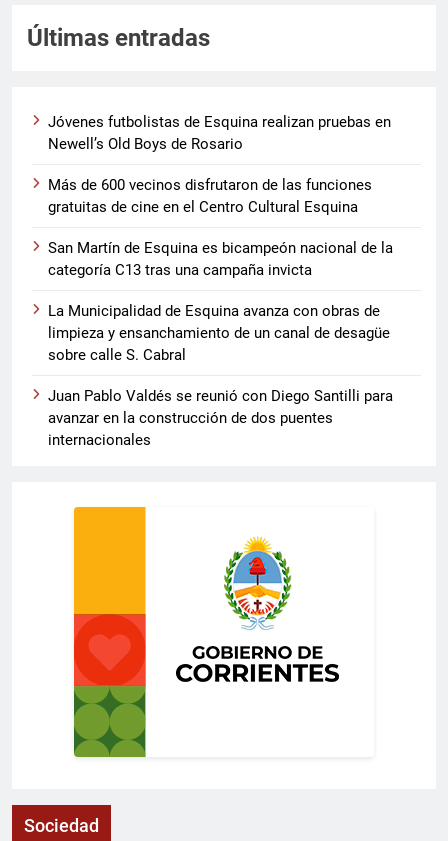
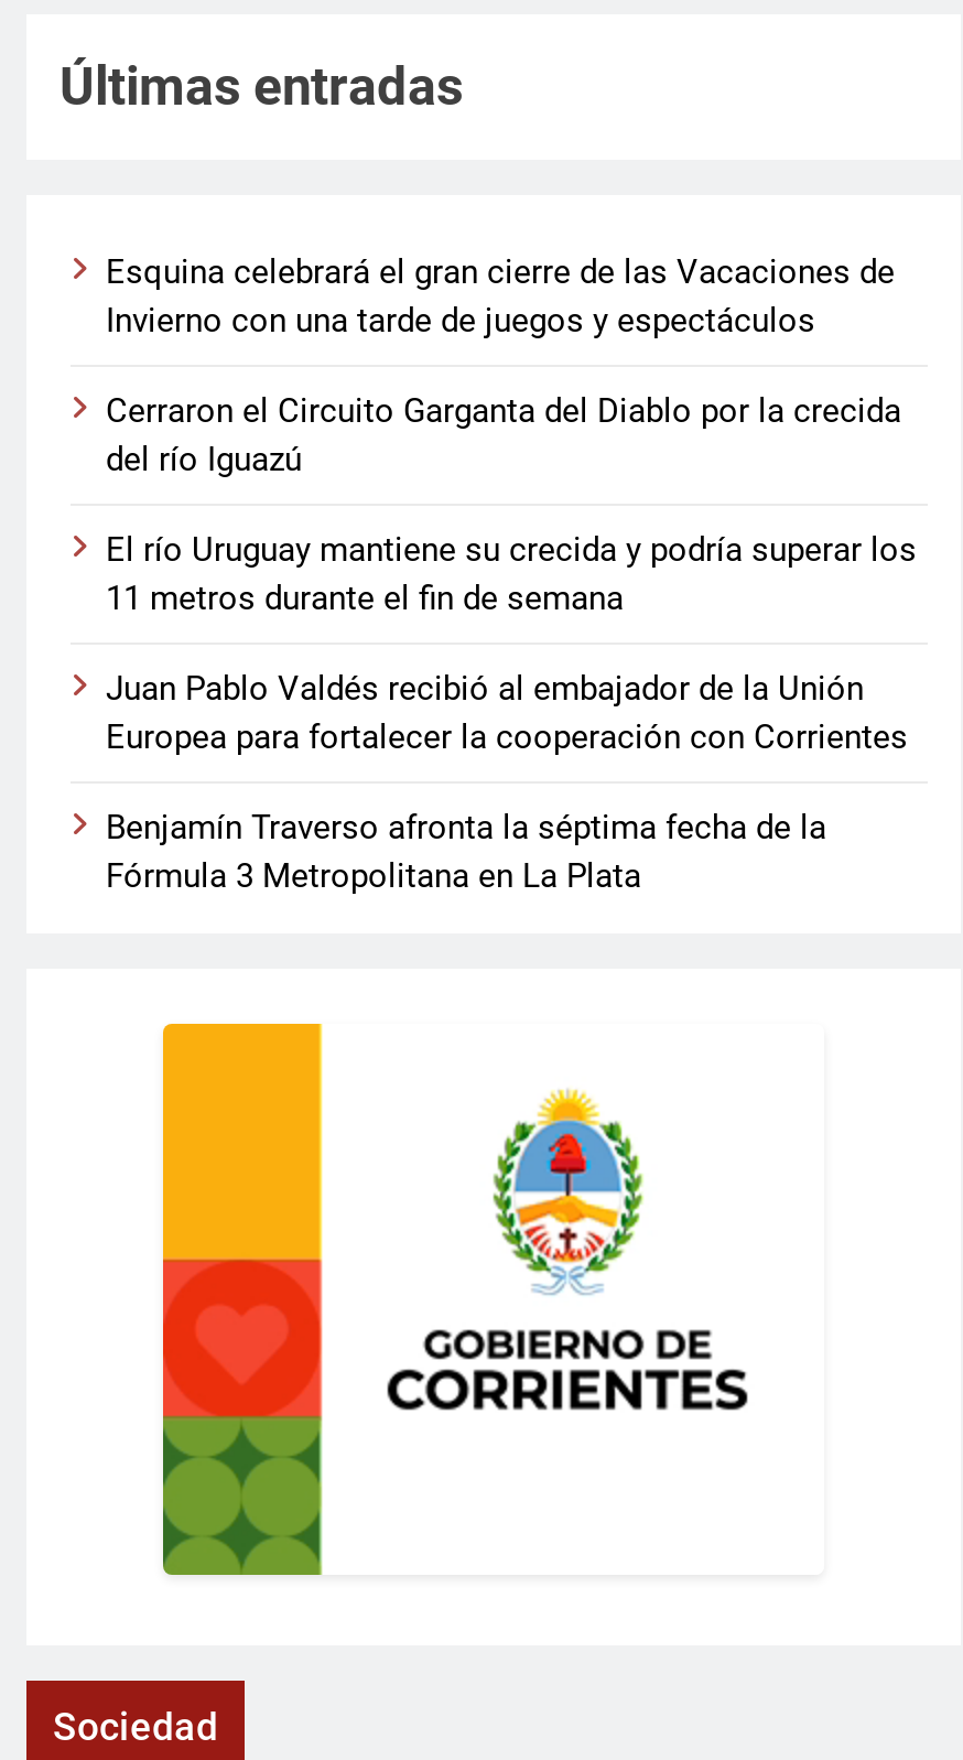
[48,113,391,153] Jóvenes futbolistas de Esquina realizan pruebas en | Newell’s Old Boys de Rosario -> [106,253,895,341] Esquina celebrará el gran cierre de las Vacaciones de | Invierno con una tarde de juegos y espectáculos
[48,176,372,216] Más de 600 vecinos disfrutaron de las funciones | gratuitas de cine en el Centro Cultural Esquina -> [106,392,901,480] Cerraron el Circuito Garganta del Diablo por la crecida | del río Iguazú
[48,239,393,279] San Martín de Esquina es bicampeón nacional de la | categoría C13 tras una campaña invicta -> [106,531,917,619] El río Uruguay mantiene su crecida y podría superar los | 11 metros durante el fin de semana
[48,302,390,364] La Municipalidad de Esquina avanza con obras de | limpieza y ensanchamiento de un canal de desagüe | sobre calle S. Cabral -> [106,670,908,758] Juan Pablo Valdés recibió al embajador de la Unión | Europea para fortalecer la cooperación con Corrientes
[48,387,393,449] Juan Pablo Valdés se reunió con Diego Santilli para | avanzar en la construcción de dos puentes | internacionales -> [106,809,826,897] Benjamín Traverso afronta la séptima fecha de la | Fórmula 3 Metropolitana en La Plata

